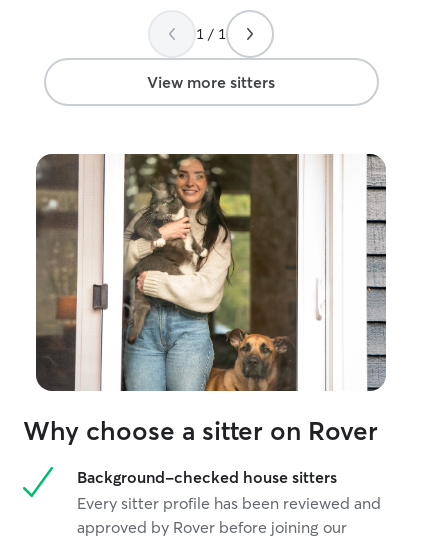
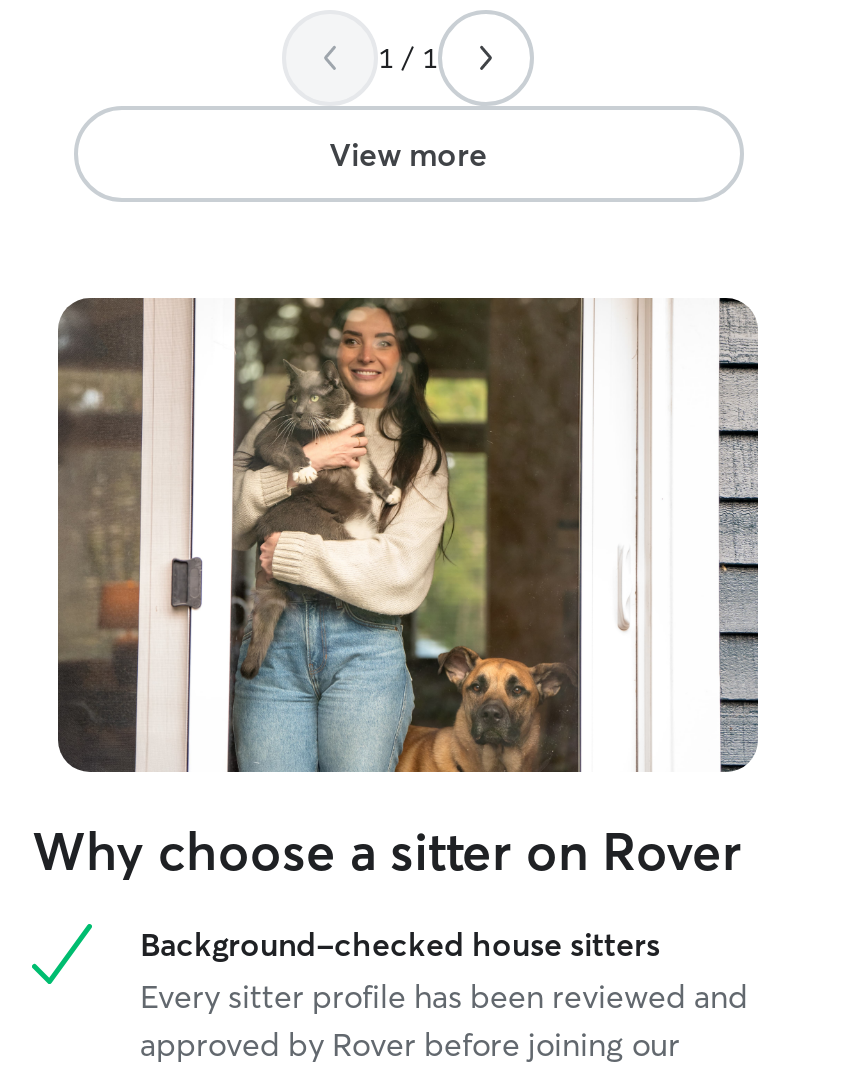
[147,72,275,92] View more sitters -> [329,133,487,173] View more

